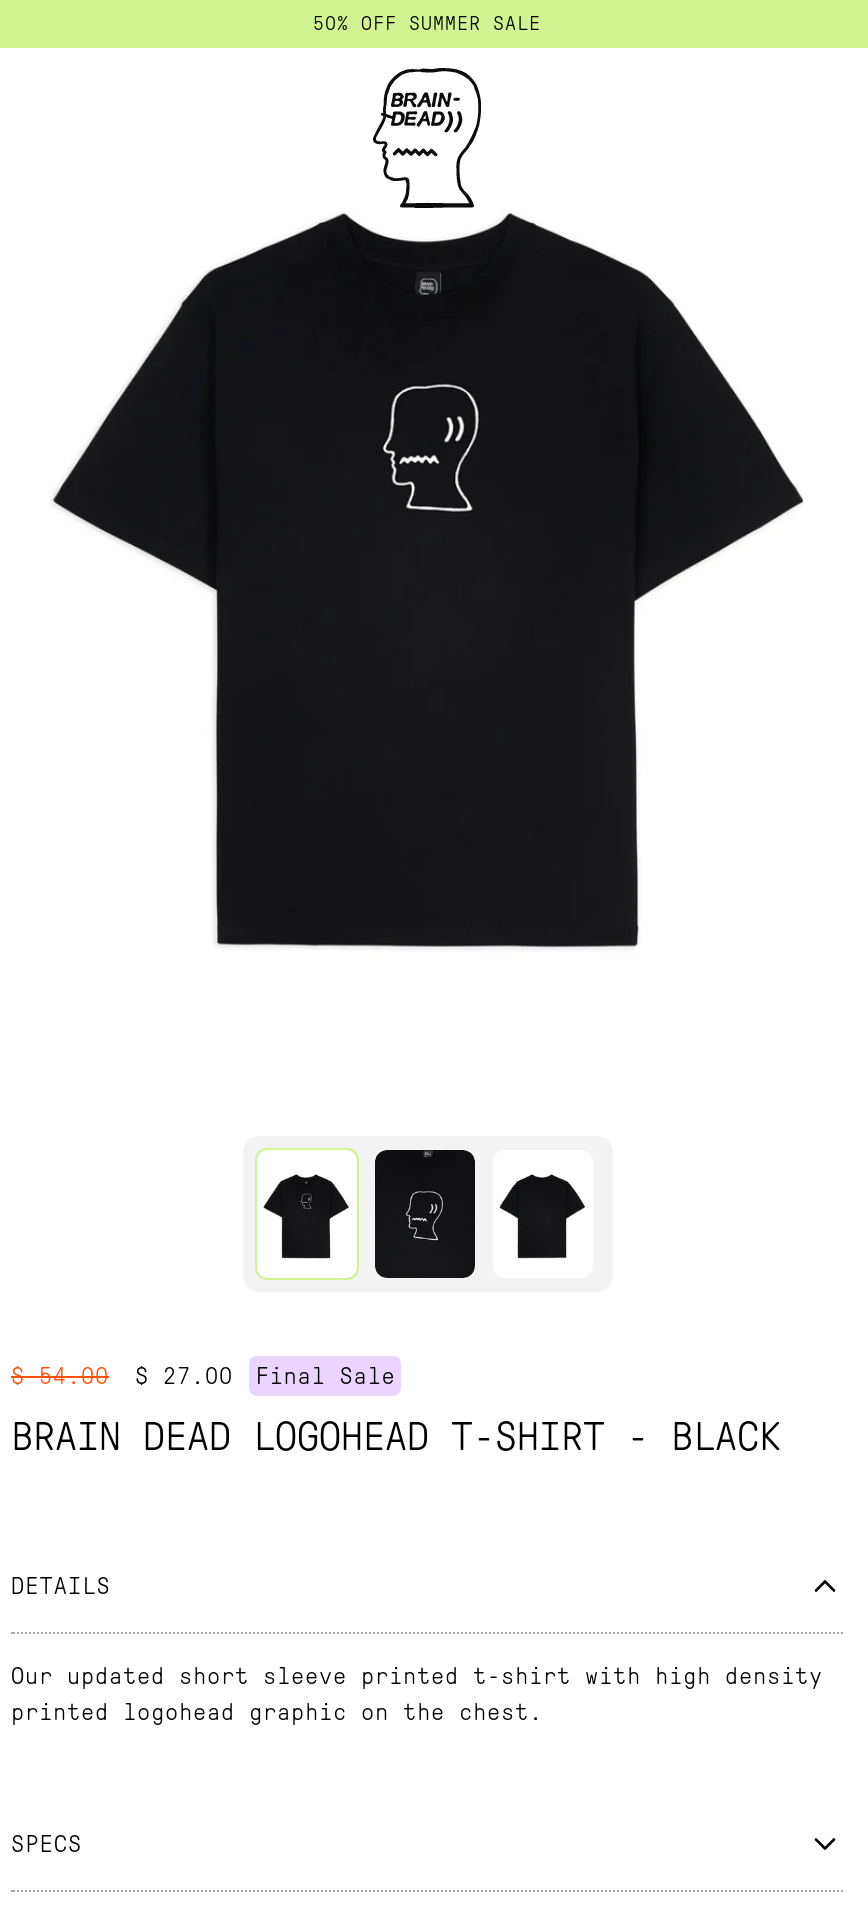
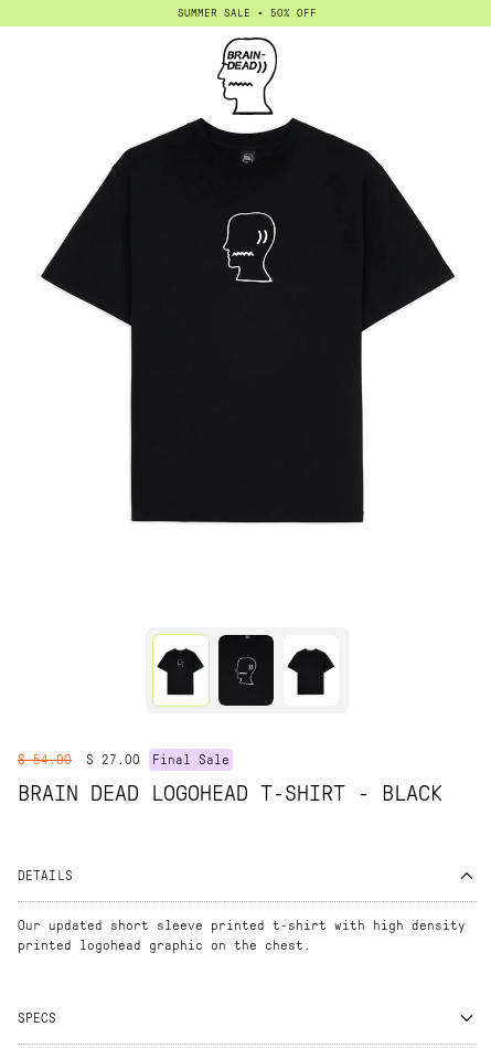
[313,12,541,34] 50% OFF SUMMER SALE -> [178,7,317,19] SUMMER SALE • 50% OFF

